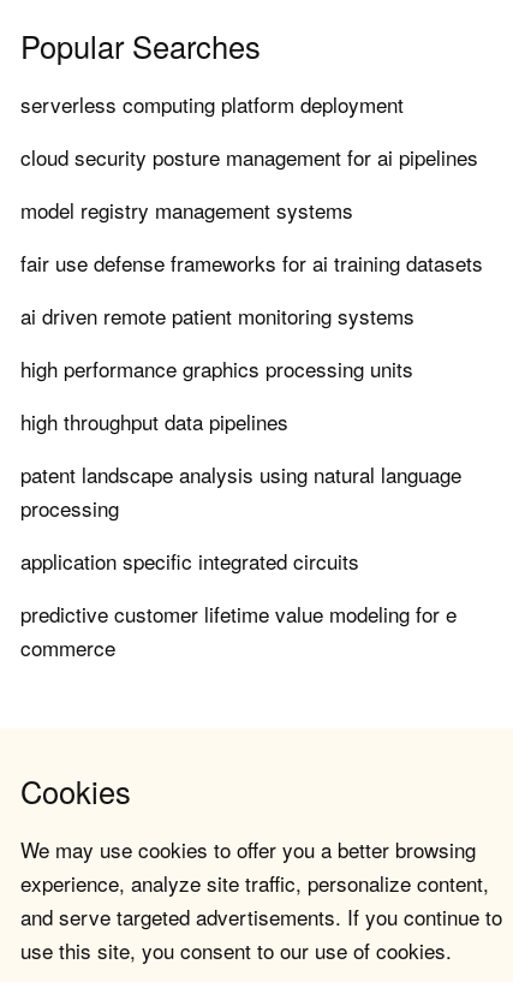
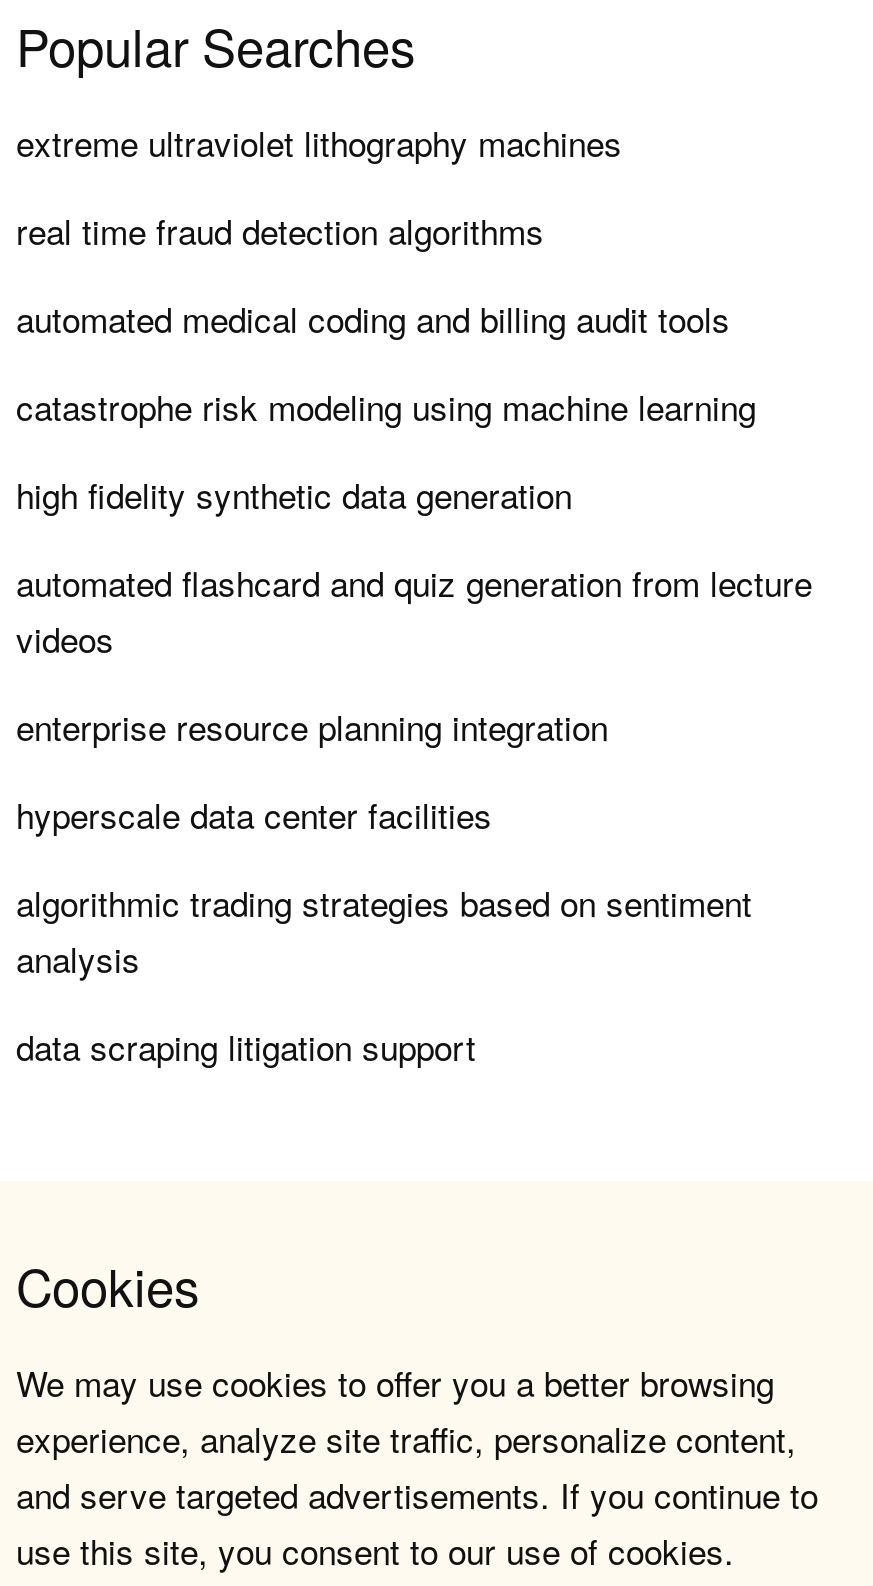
[20,89,404,119] serverless computing platform deployment -> [16,117,622,167] extreme ultraviolet lithography machines
[20,142,478,172] cloud security posture management for ai pipelines -> [16,205,544,255] real time fraud detection algorithms
[20,195,353,225] model registry management systems -> [16,293,730,343] automated medical coding and billing audit tools
[20,248,483,278] fair use defense frameworks for ai training datasets -> [16,381,756,431] catastrophe risk modeling using machine learning
[20,301,414,331] ai driven remote patient monitoring systems -> [16,469,572,519] high fidelity synthetic data generation
[20,353,413,384] high performance graphics processing units -> [16,557,812,663] automated flashcard and quiz generation from lecture | videos
[20,406,288,436] high throughput data pipelines -> [16,701,608,751] enterprise resource planning integration
[20,459,461,523] patent landscape analysis using natural language | processing -> [16,789,492,839] hyperscale data center facilities
[20,546,359,576] application specific integrated circuits -> [16,877,752,983] algorithmic trading strategies based on sentiment | analysis
[20,599,457,662] predictive customer lifetime value modeling for e | commerce -> [16,1021,476,1071] data scraping litigation support

